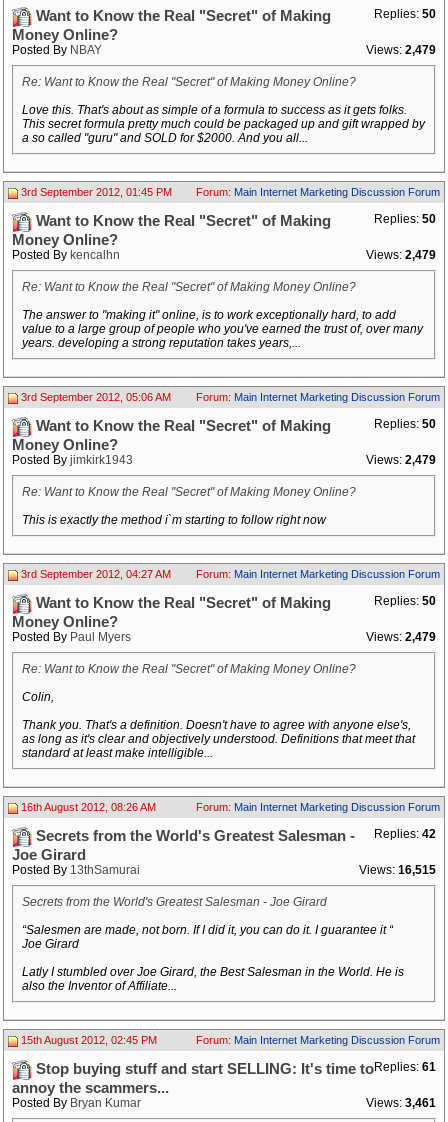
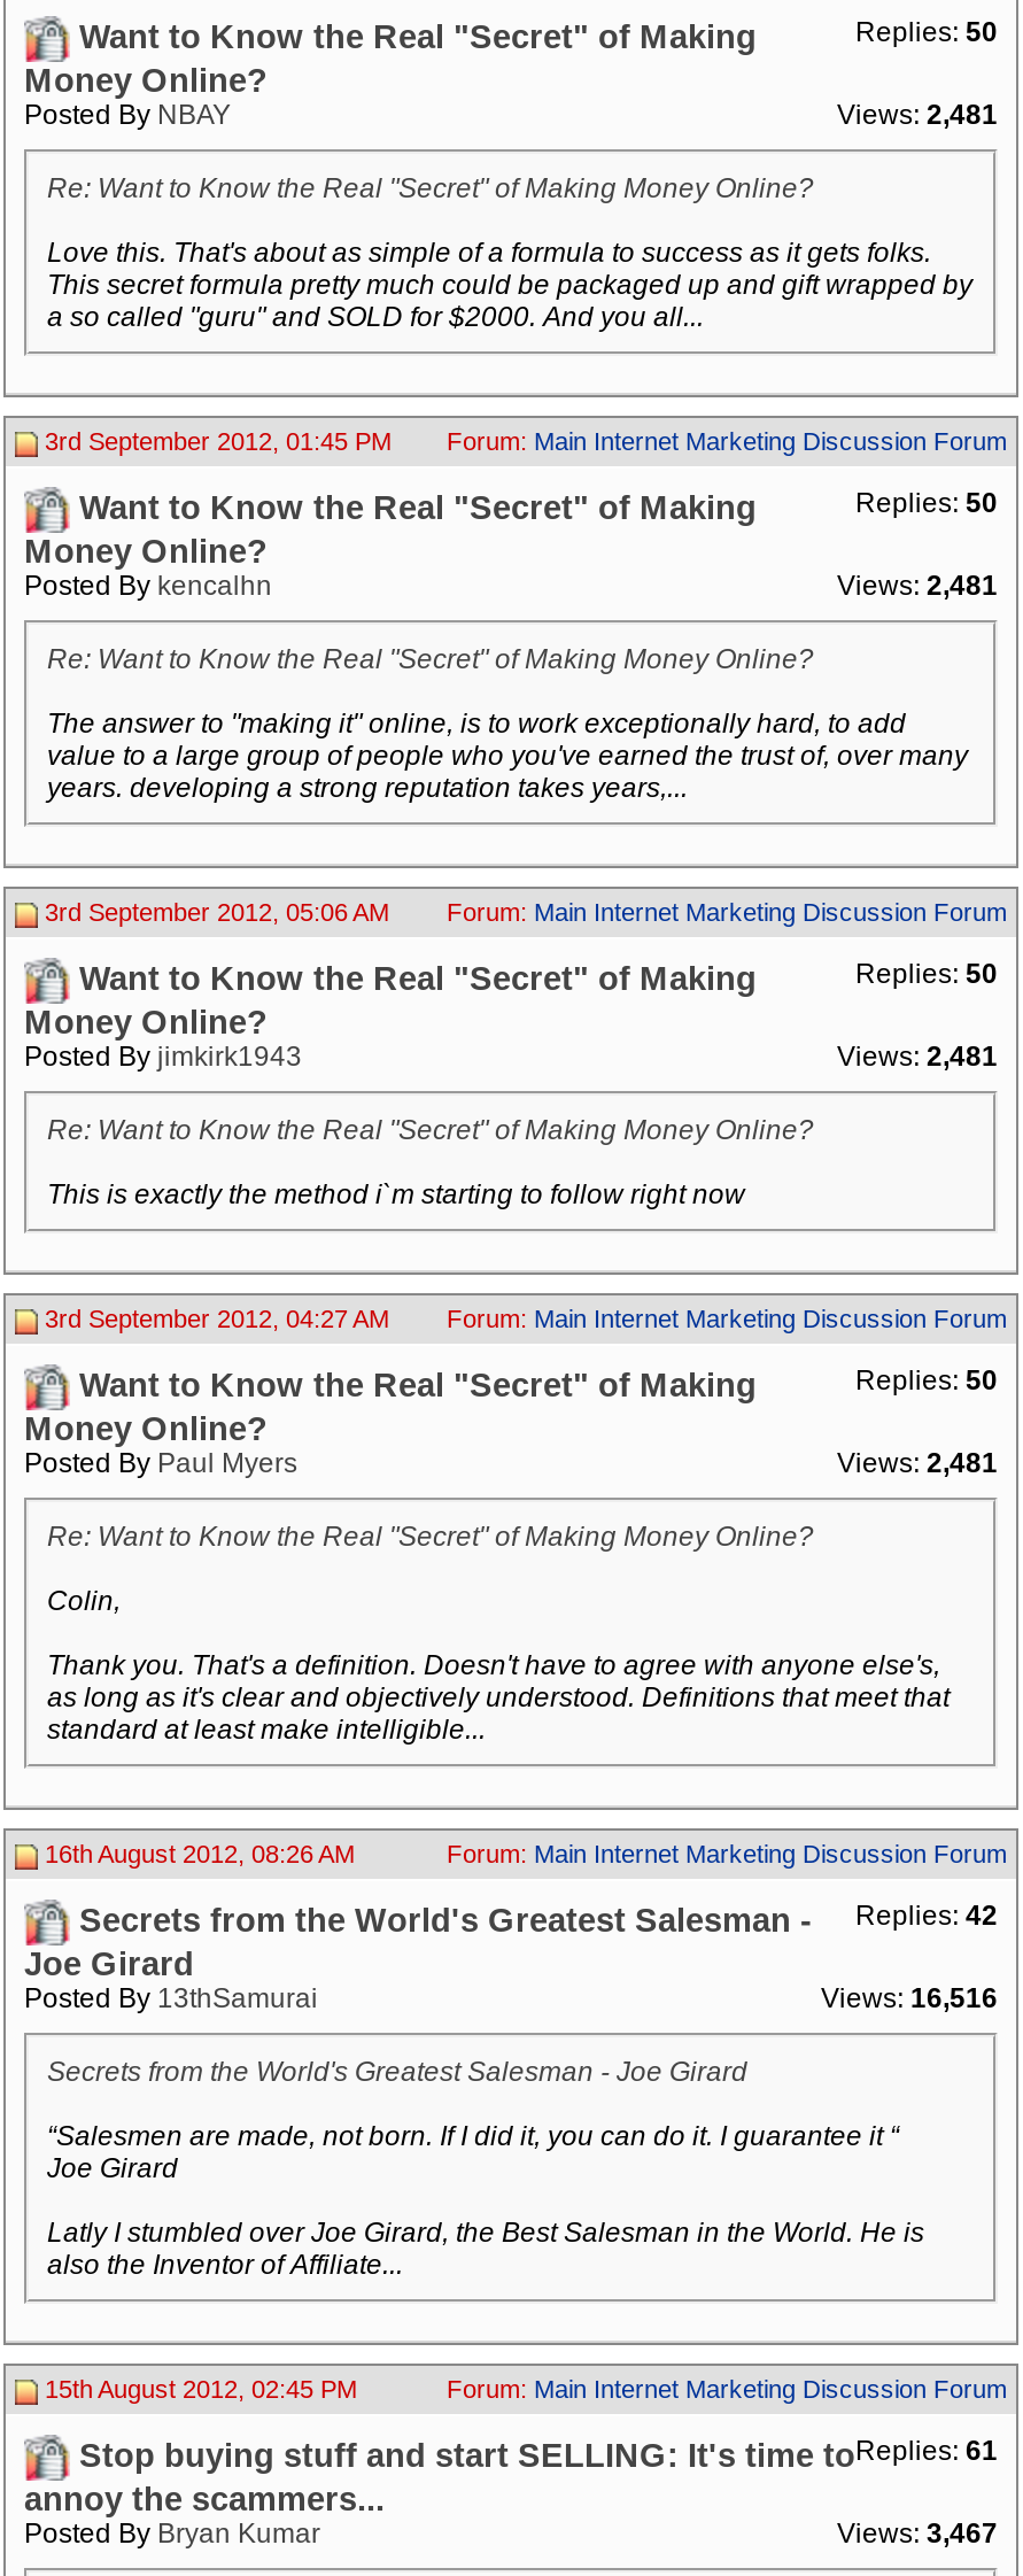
[366,43,436,57] Views: 2,479 -> [837,99,998,131] Views: 2,481
[366,248,436,262] Views: 2,479 -> [837,570,998,602] Views: 2,481
[366,453,436,467] Views: 2,479 -> [837,1041,998,1073] Views: 2,481
[366,630,436,644] Views: 2,479 -> [837,1447,998,1479] Views: 2,481
[359,863,436,877] Views: 16,515 -> [821,1982,998,2014] Views: 16,516
[366,1096,436,1110] Views: 3,461 -> [837,2517,998,2550] Views: 3,467

